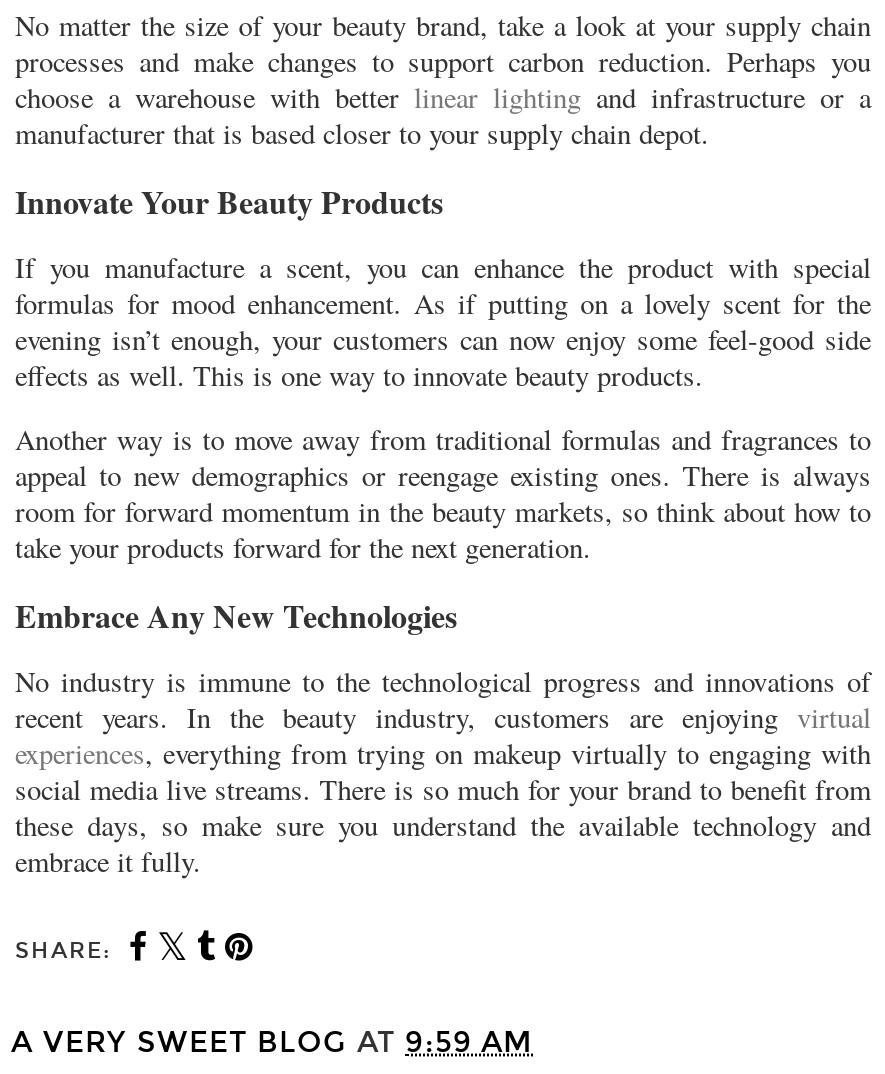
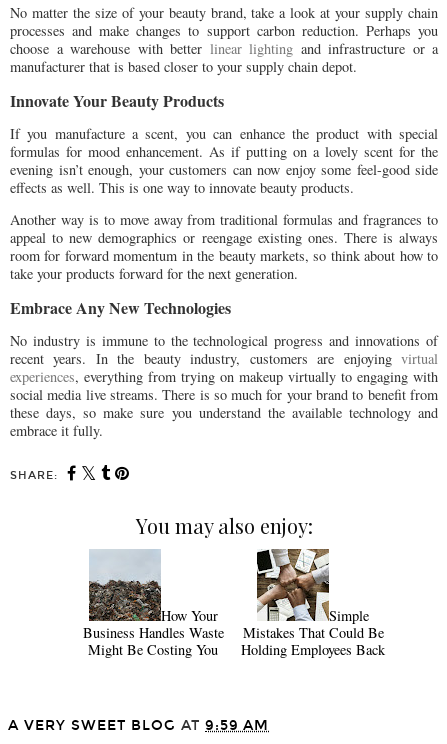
none -> [82,512,330,659] [image] | You may also enjoy: | How Your | Business Handles Waste | Might Be Costing You
none -> [88,549,162,615] [image]
none -> [241,606,385,659] Simple | Mistakes That Could Be | Holding Employees Back

